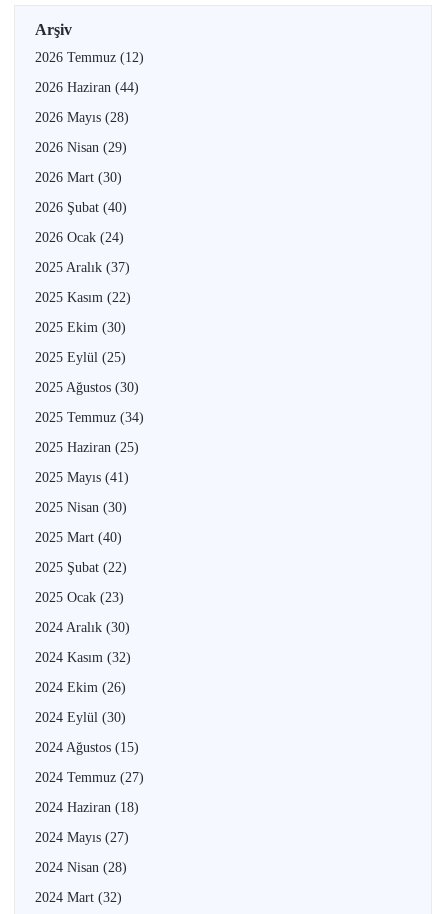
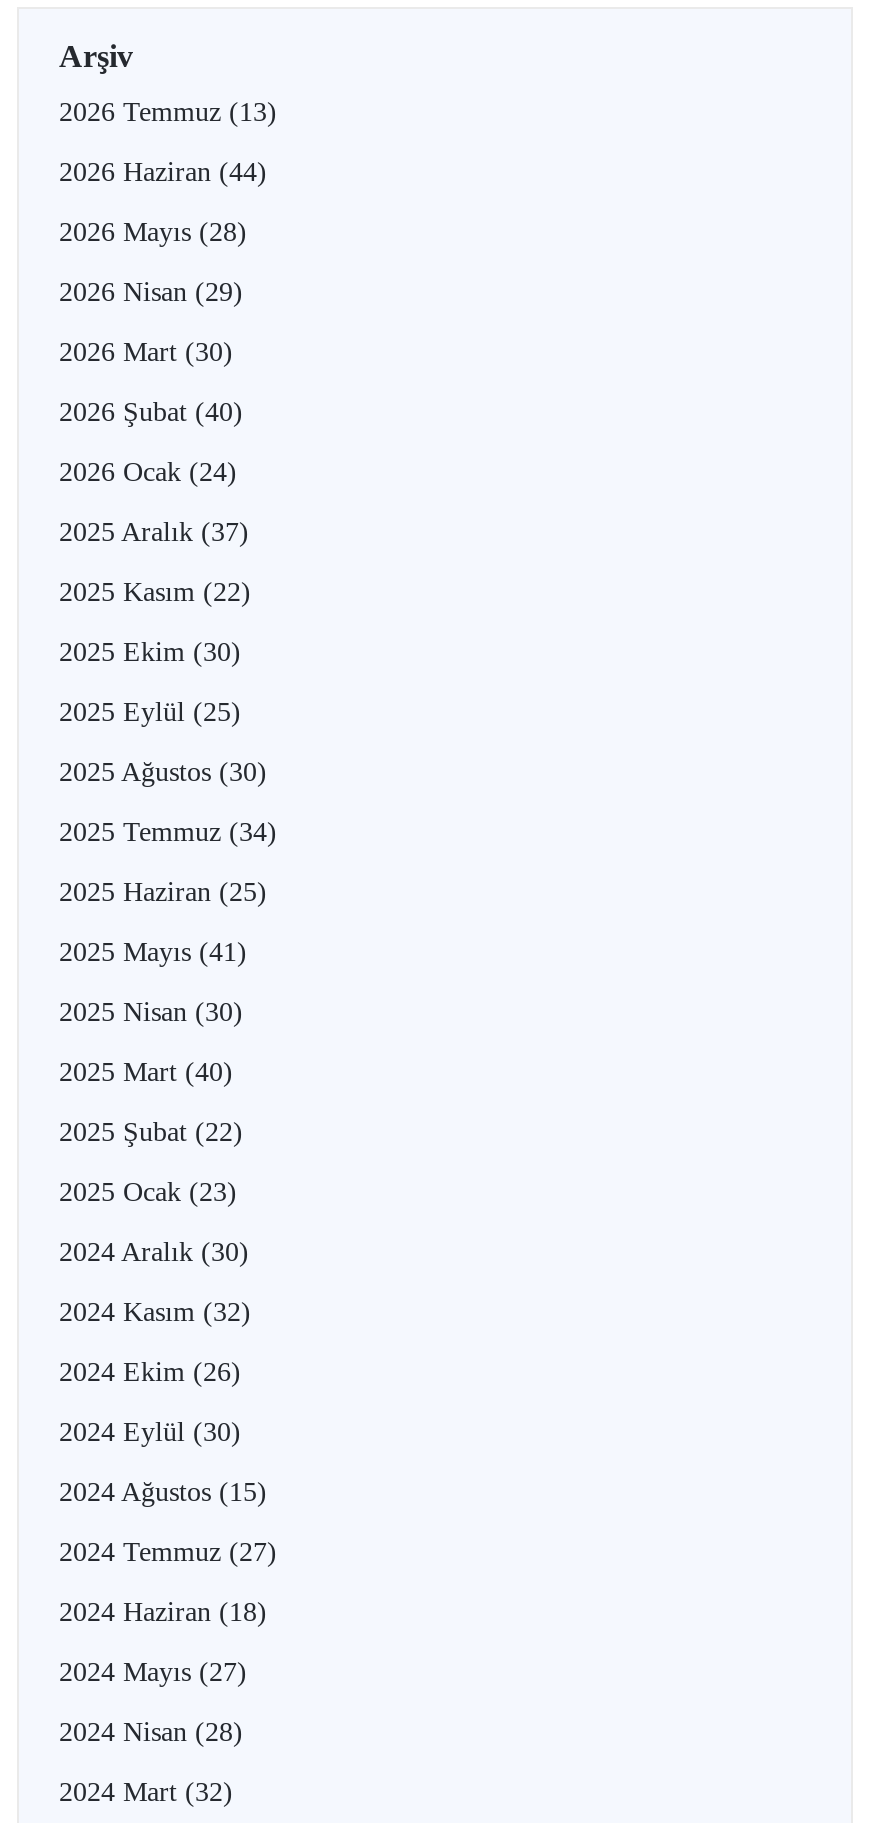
[35,50,144,65] 2026 Temmuz (12) -> [59,97,277,127] 2026 Temmuz (13)

